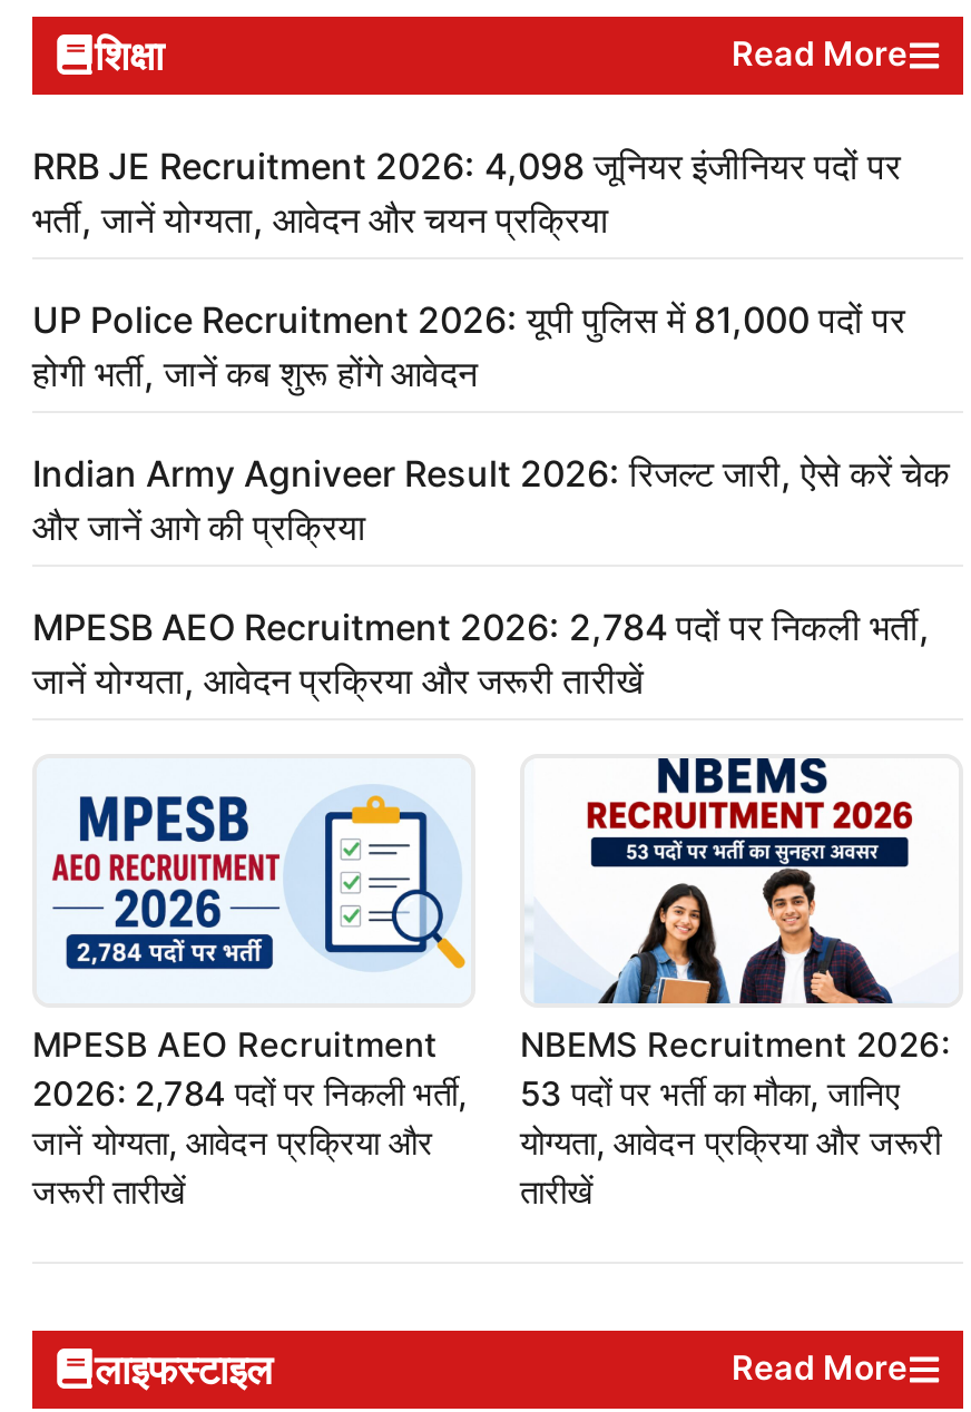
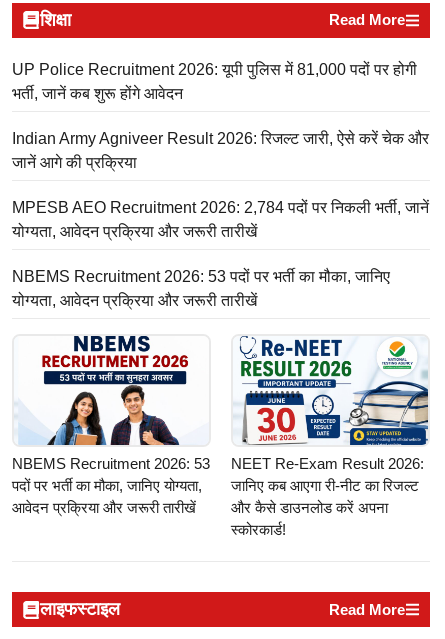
[32,143,901,241] RRB JE Recruitment 2026: 4,098 जूनियर इंजीनियर पदों पर | भर्ती, जानें योग्यता, आवेदन और चयन प्रक्रिया -> [12,61,417,102] UP Police Recruitment 2026: यूपी पुलिस में 81,000 पदों पर होगी | भर्ती, जानें कब शुरू होंगे आवेदन
[32,297,905,395] UP Police Recruitment 2026: यूपी पुलिस में 81,000 पदों पर | होगी भर्ती, जानें कब शुरू होंगे आवेदन -> [12,130,429,171] Indian Army Agniveer Result 2026: रिजल्ट जारी, ऐसे करें चेक और | जानें आगे की प्रक्रिया
[32,450,950,548] Indian Army Agniveer Result 2026: रिजल्ट जारी, ऐसे करें चेक | और जानें आगे की प्रक्रिया -> [12,199,429,240] MPESB AEO Recruitment 2026: 2,784 पदों पर निकली भर्ती, जानें | योग्यता, आवेदन प्रक्रिया और जरूरी तारीखें
[32,604,930,702] MPESB AEO Recruitment 2026: 2,784 पदों पर निकली भर्ती, | जानें योग्यता, आवेदन प्रक्रिया और जरूरी तारीखें -> [12,268,390,309] NBEMS Recruitment 2026: 53 पदों पर भर्ती का मौका, जानिए | योग्यता, आवेदन प्रक्रिया और जरूरी तारीखें
[32,758,467,1211] [image] | MPESB AEO Recruitment | 2026: 2,784 पदों पर निकली भर्ती, | जानें योग्यता, आवेदन प्रक्रिया और | जरूरी तारीखें -> [12,335,210,516] [image] | NBEMS Recruitment 2026: 53 | पदों पर भर्ती का मौका, जानिए योग्यता, | आवेदन प्रक्रिया और जरूरी तारीखें
[520,756,959,1211] [image] | NBEMS Recruitment 2026: | 53 पदों पर भर्ती का मौका, जानिए | योग्यता, आवेदन प्रक्रिया और जरूरी | तारीखें -> [231,335,429,538] [image] | NEET Re-Exam Result 2026: | जानिए कब आएगा री-नीट का रिजल्ट | और कैसे डाउनलोड करें अपना | स्कोरकार्ड!

